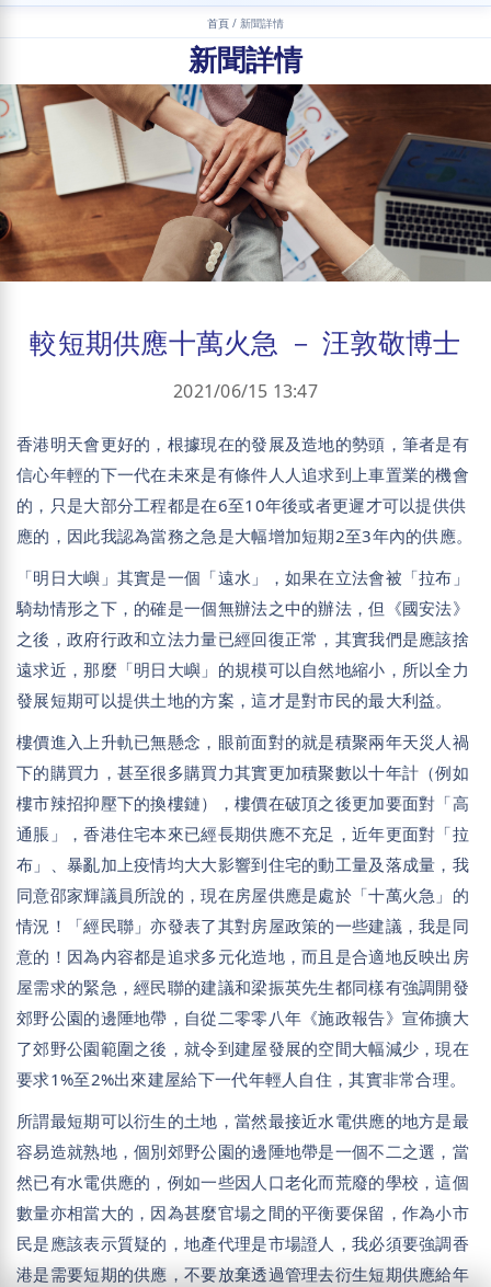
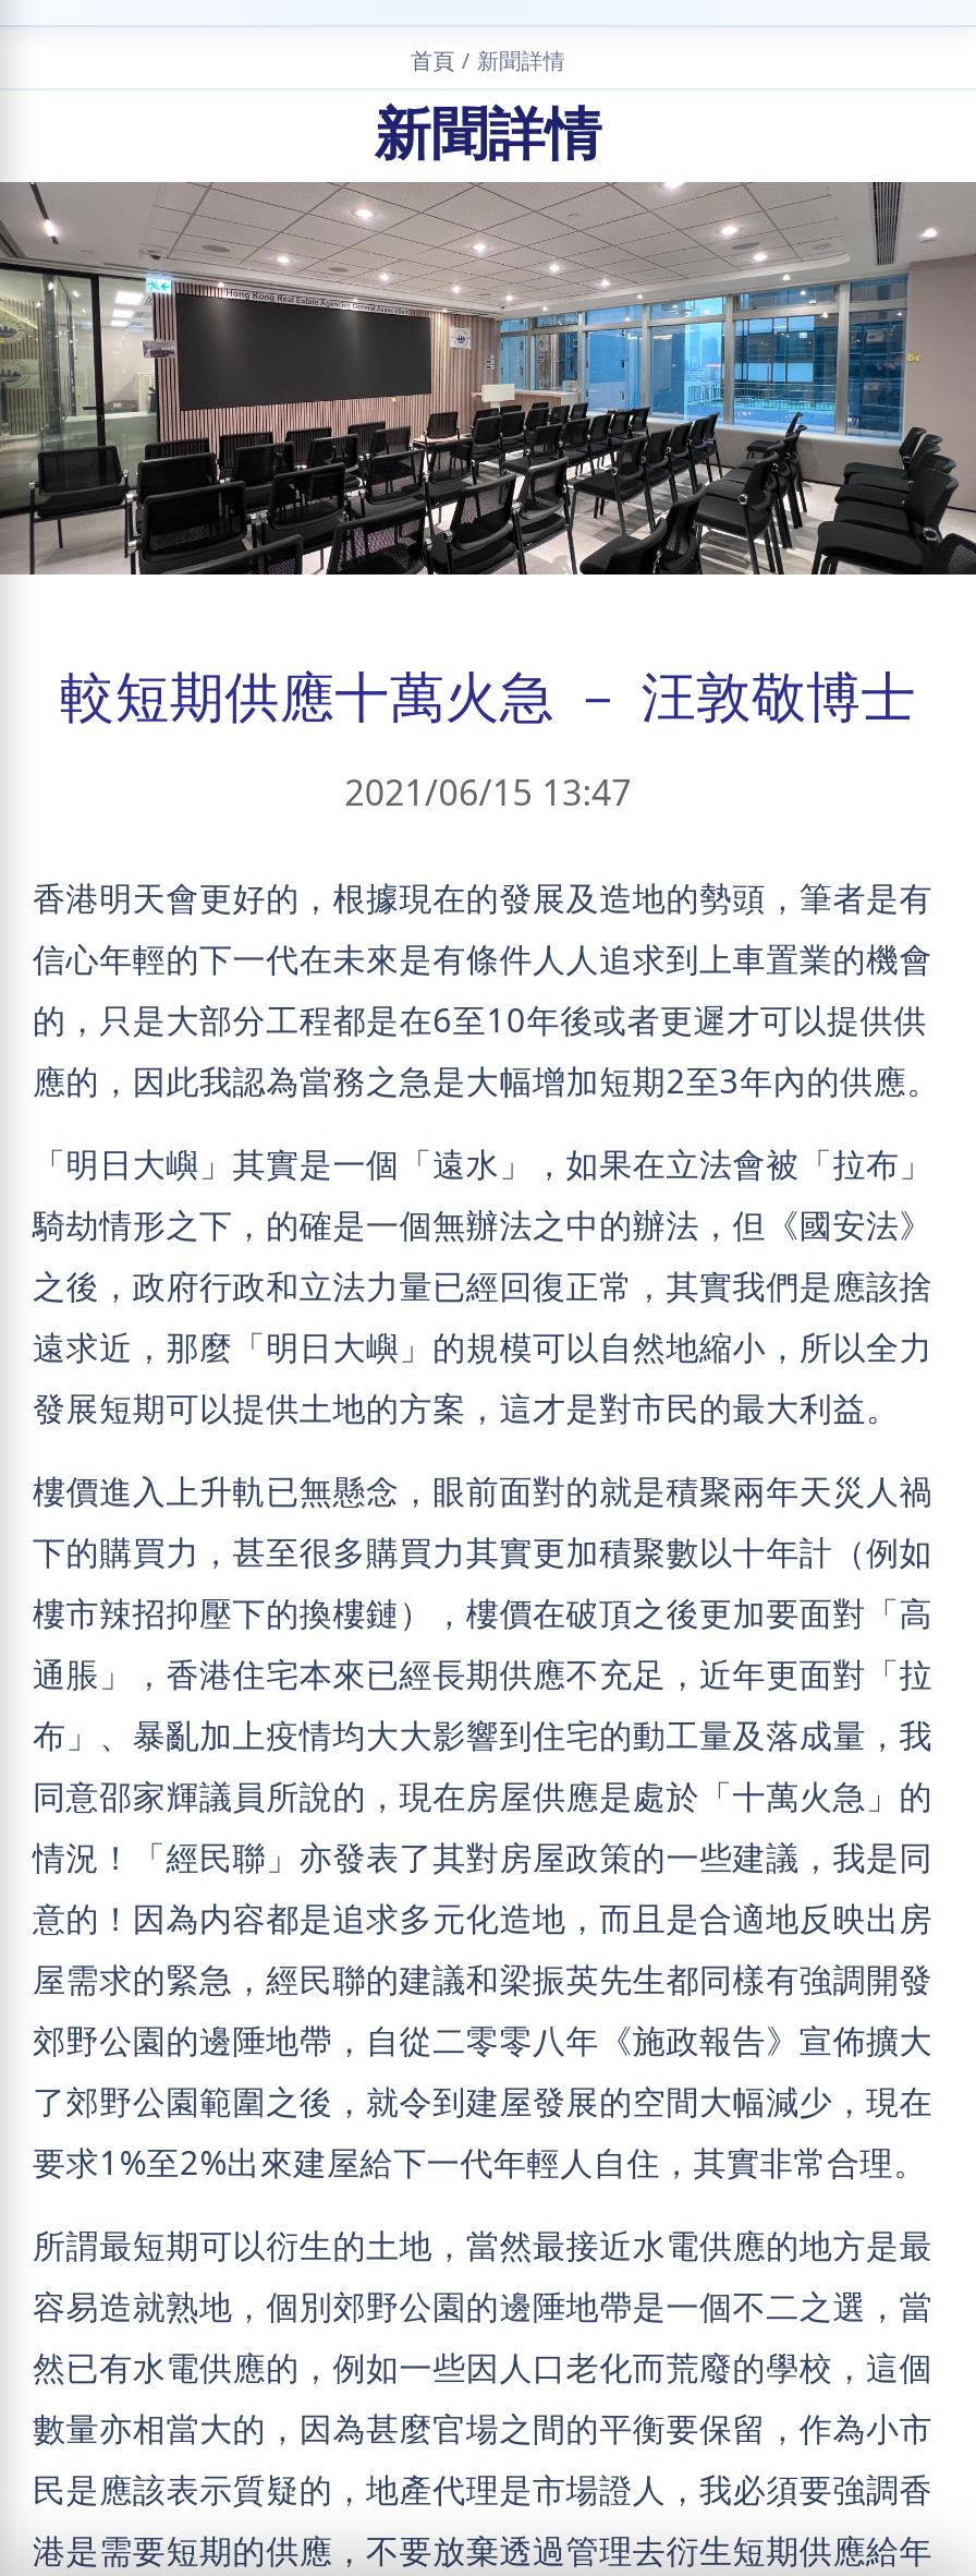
[3,83,488,283] [image] -> [7,182,969,577] [image]

